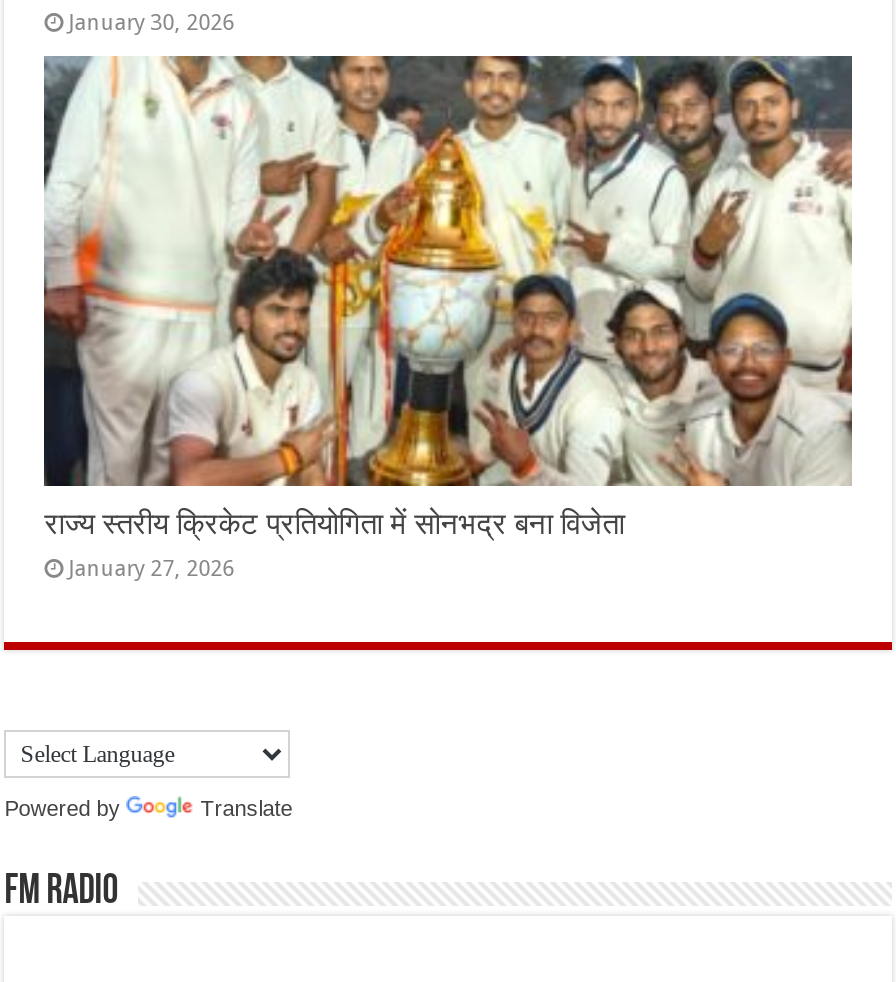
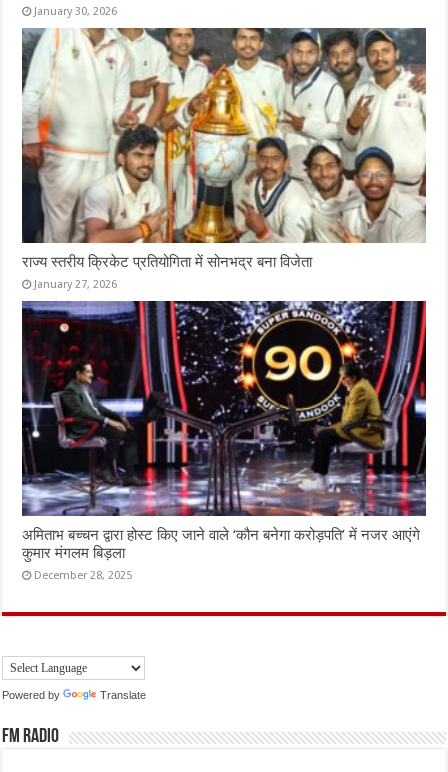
none -> [21,300,427,582] [image] | अमिताभ बच्चन द्वारा होस्ट किए जाने वाले ‘कौन बनेगा करोड़पति’ में नजर आएंगे | कुमार मंगलम बिड़ला | December 28, 2025

